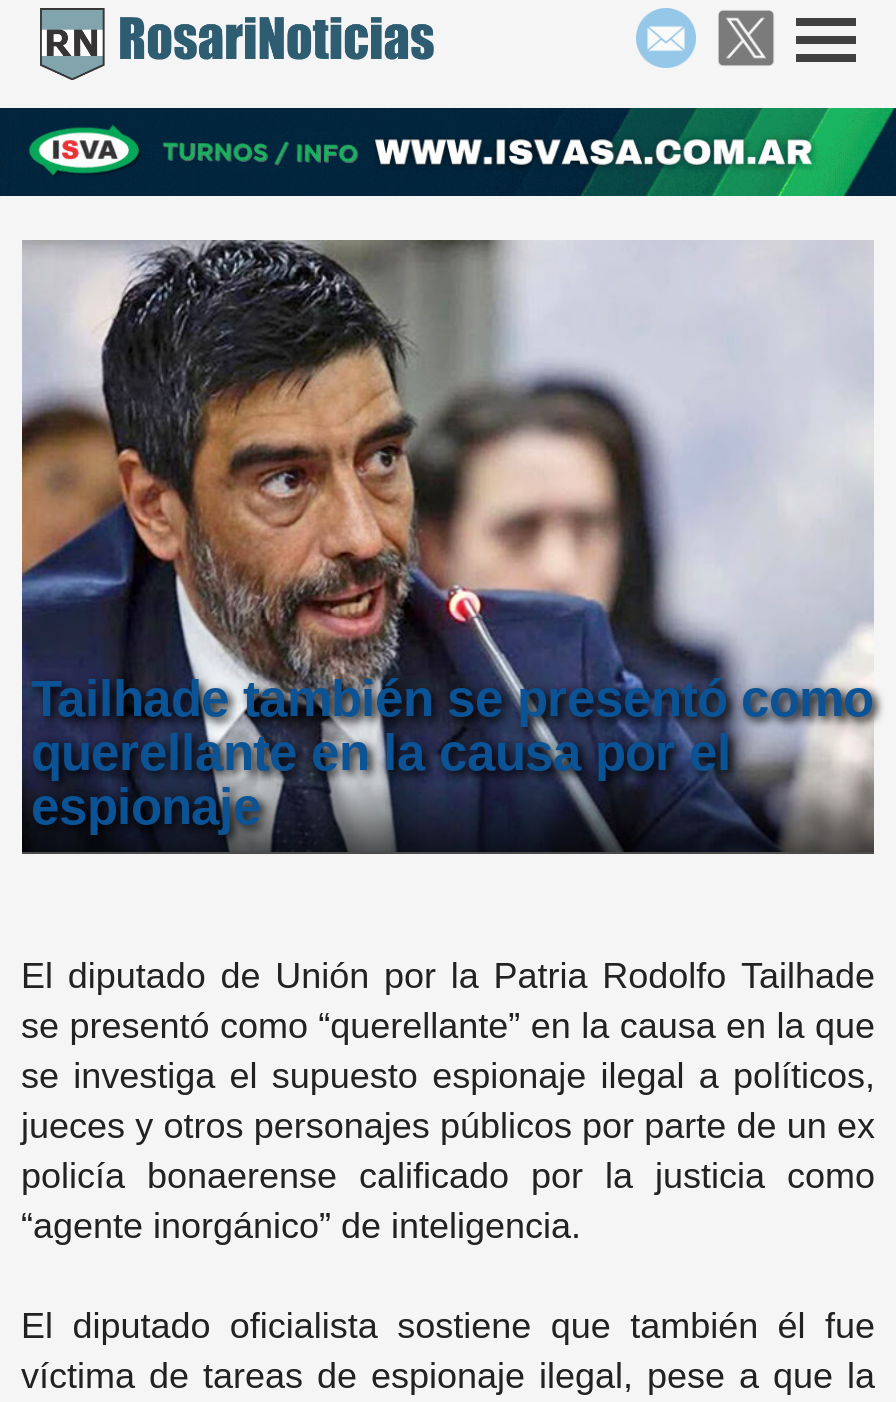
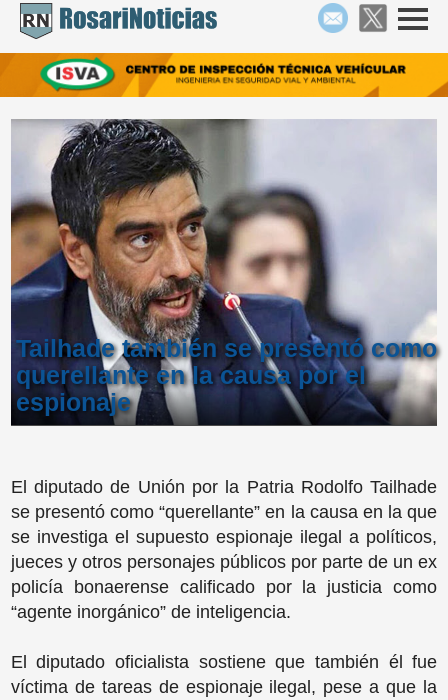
[6,106,890,198] [image] -> [3,52,445,98] [image]

